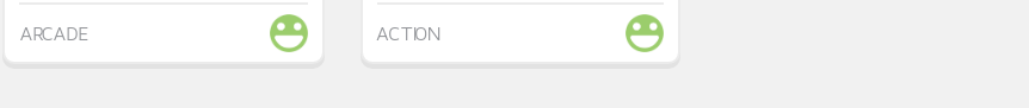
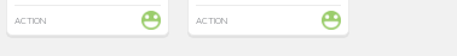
[20,21,87,45] ARCADE -> [15,14,46,26] ACTION

